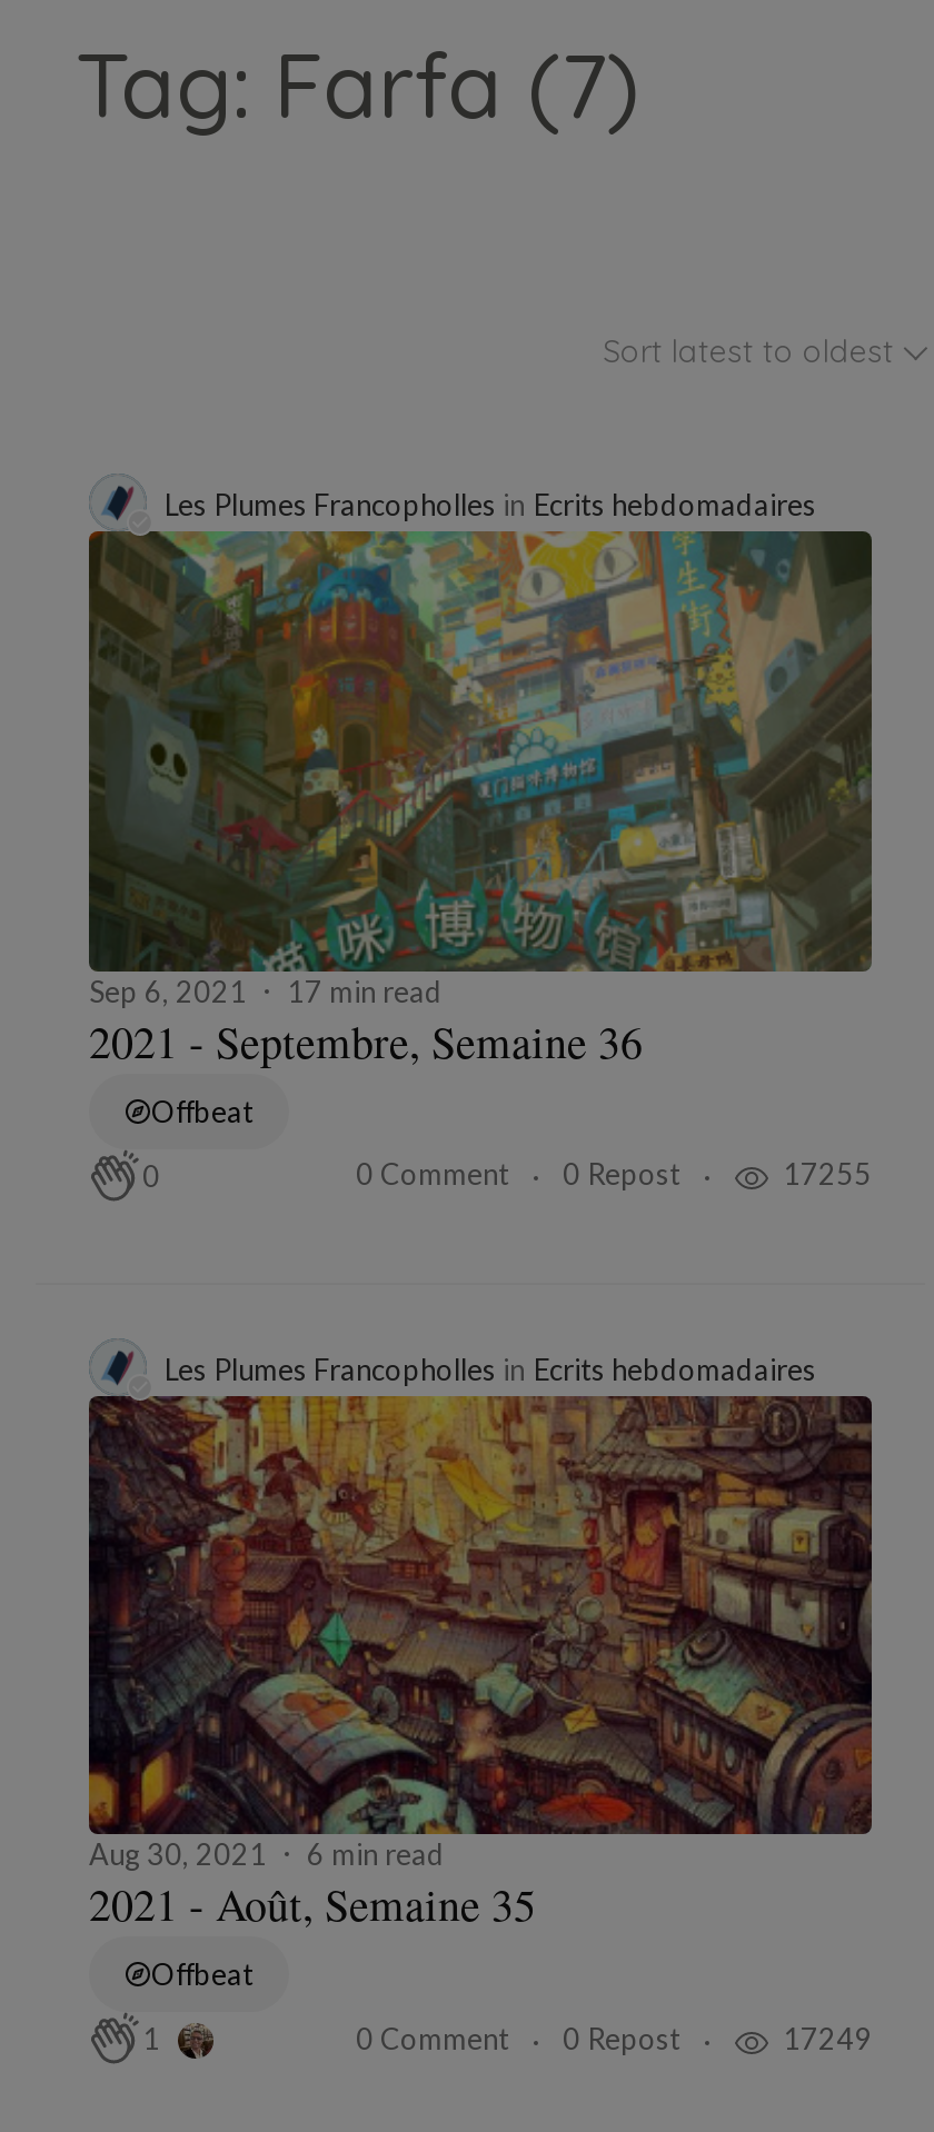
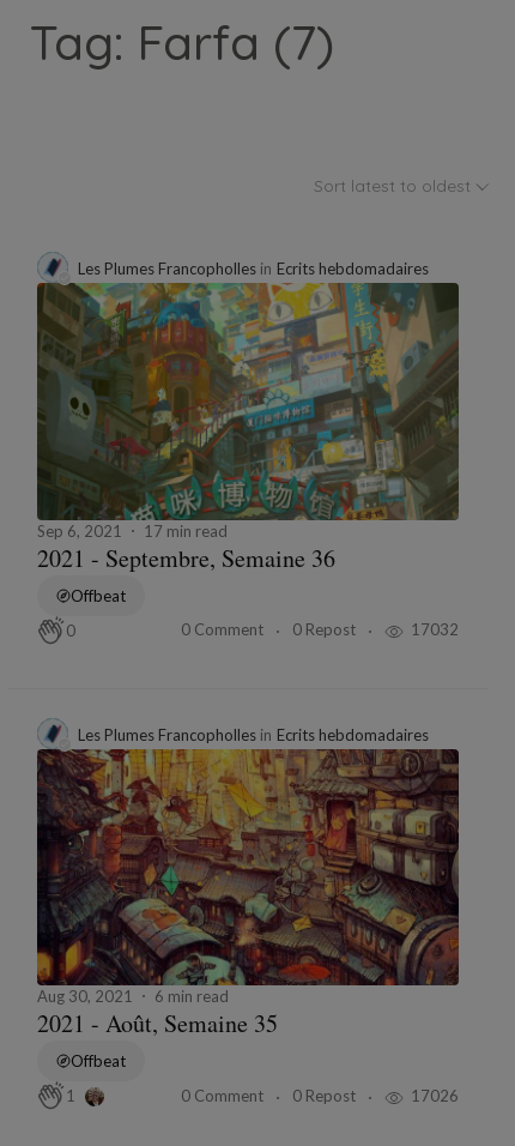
[783,1156,872,1192] 17255 -> [411,620,459,639] 17032
[783,2021,872,2056] 17249 -> [411,1086,459,1105] 17026

